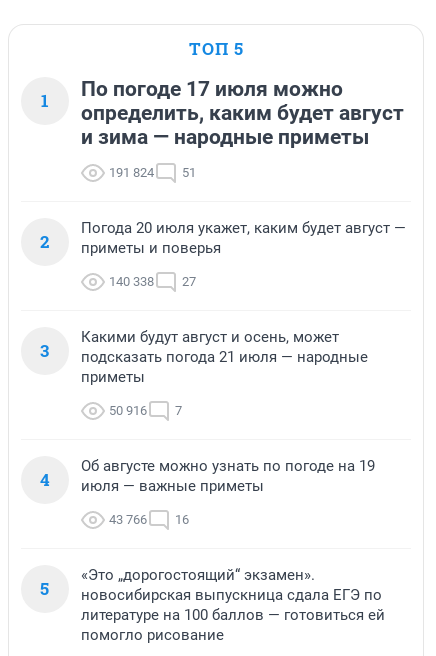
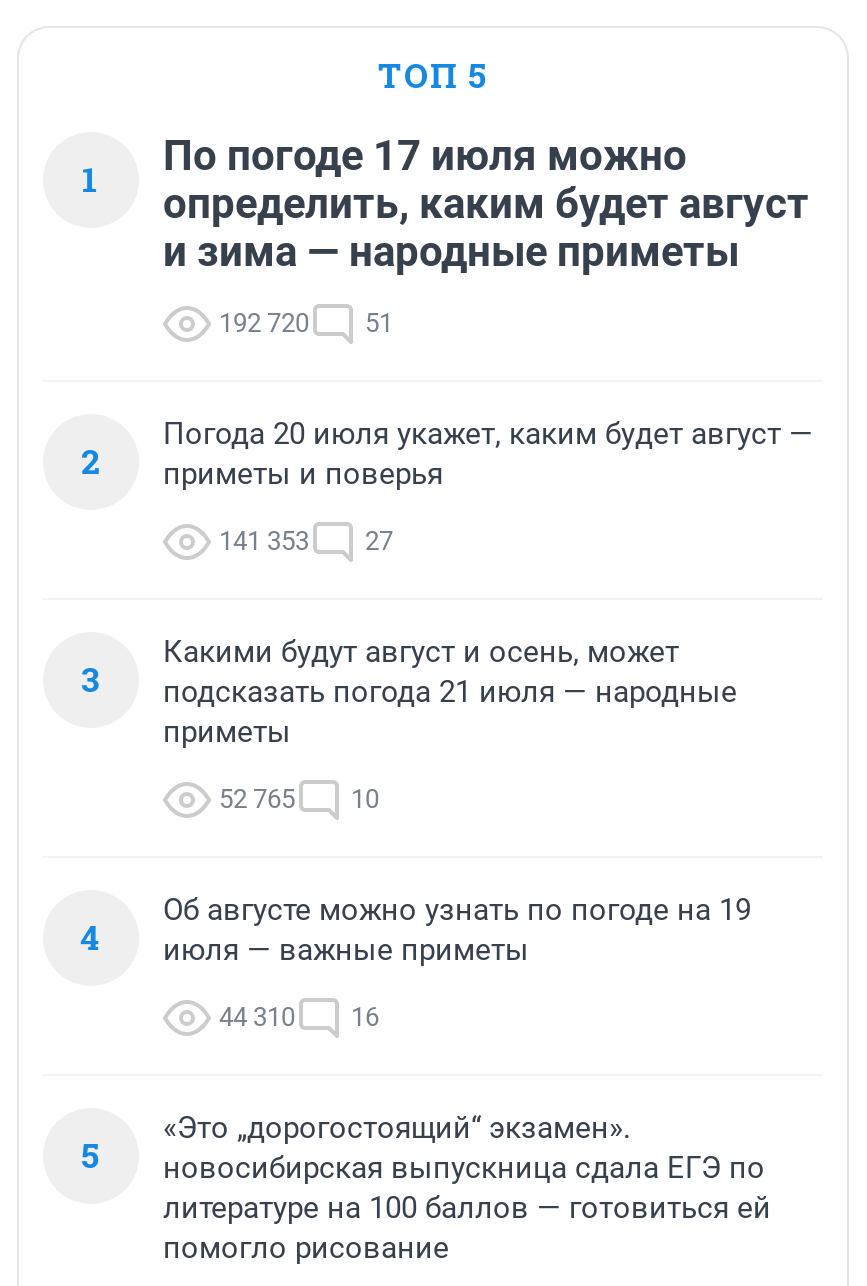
[109,165,196,180] 191 824 51 -> [219,307,393,337] 192 720 51
[109,274,196,289] 140 338 27 -> [219,525,393,555] 141 353 27
[109,403,147,418] 50 916 -> [219,783,295,813] 52 765
[175,403,182,418] 7 -> [351,783,379,813] 10
[109,512,189,527] 43 766 16 -> [219,1001,379,1031] 44 310 16

